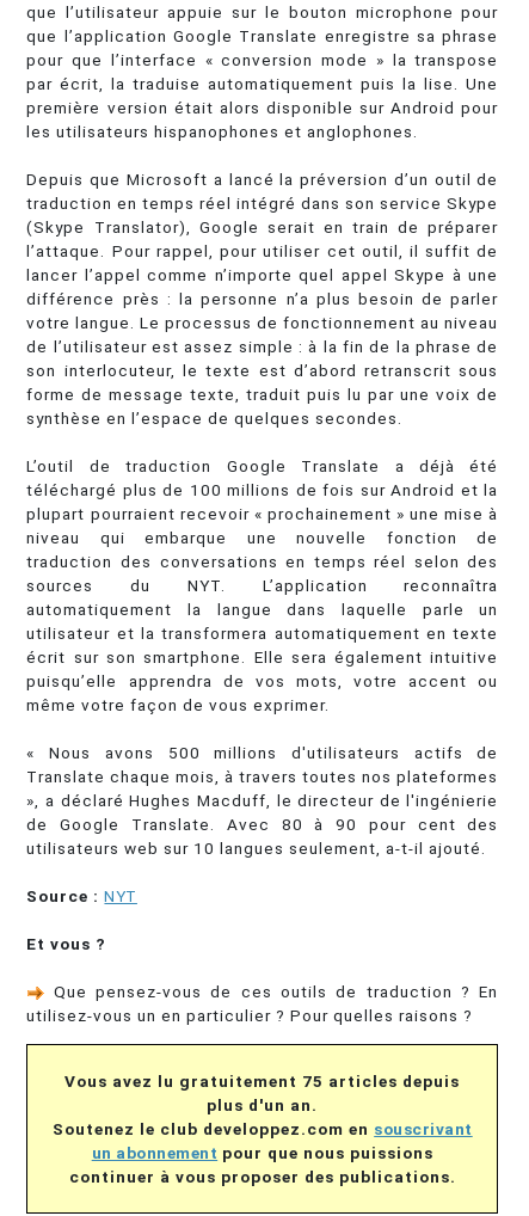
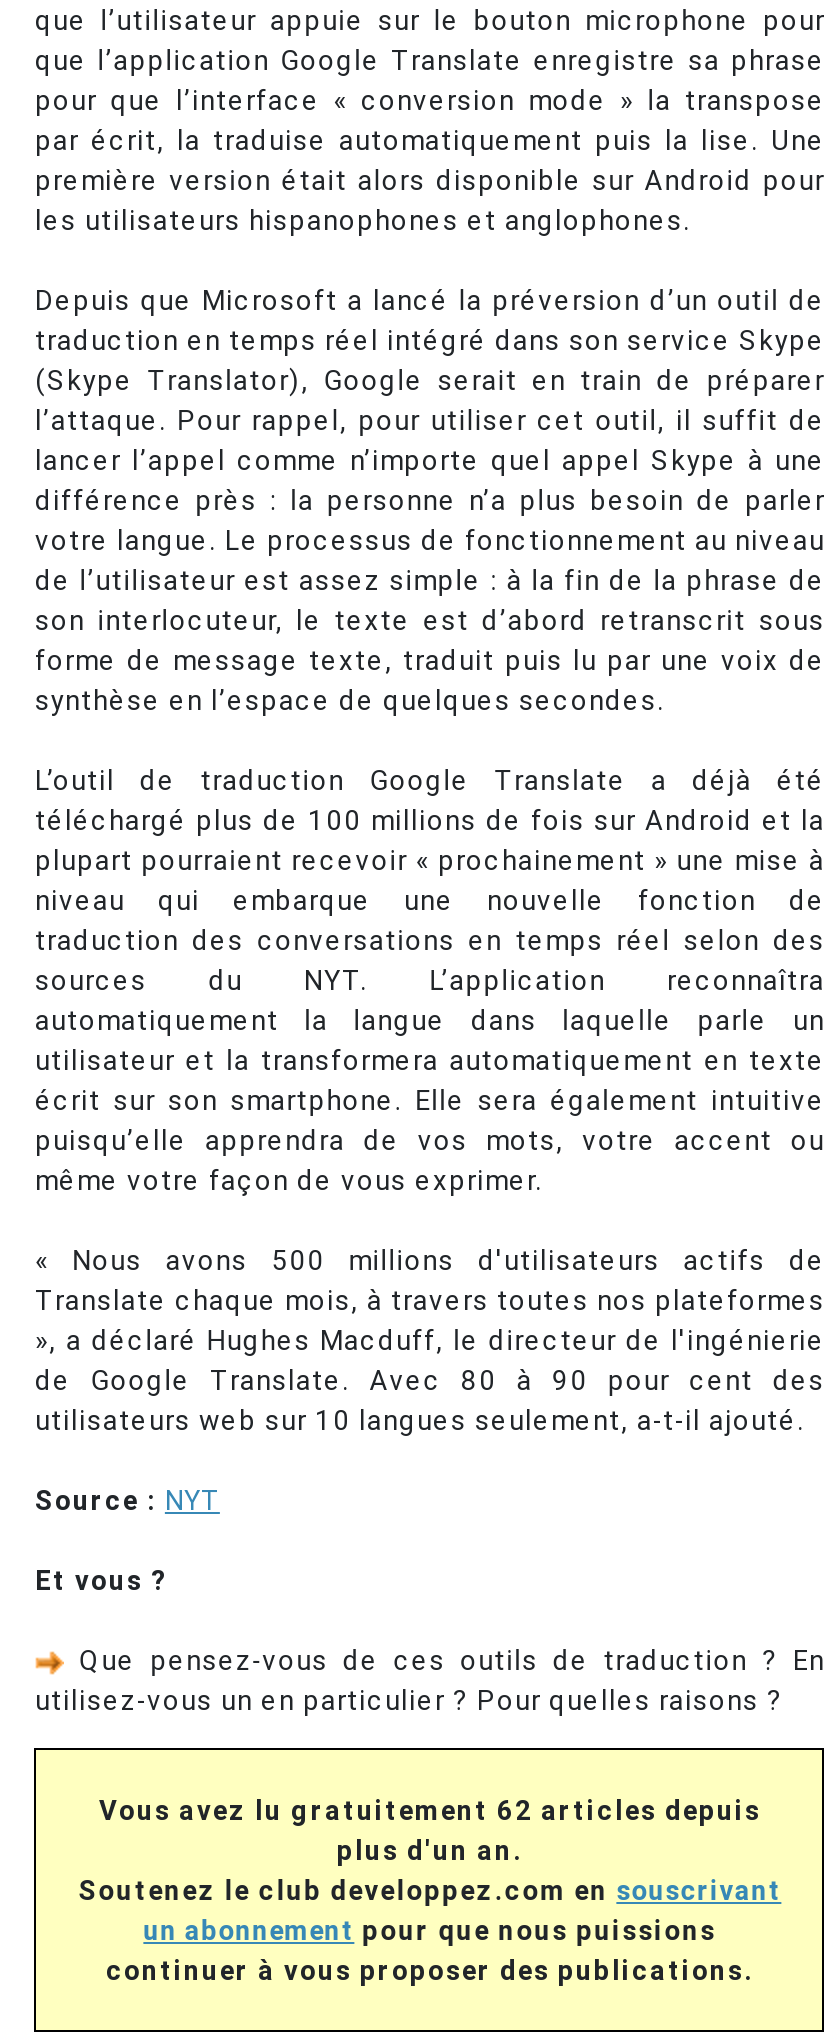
[65,1071,460,1091] Vous avez lu gratuitement 75 articles depuis -> [99,1794,761,1826] Vous avez lu gratuitement 62 articles depuis

